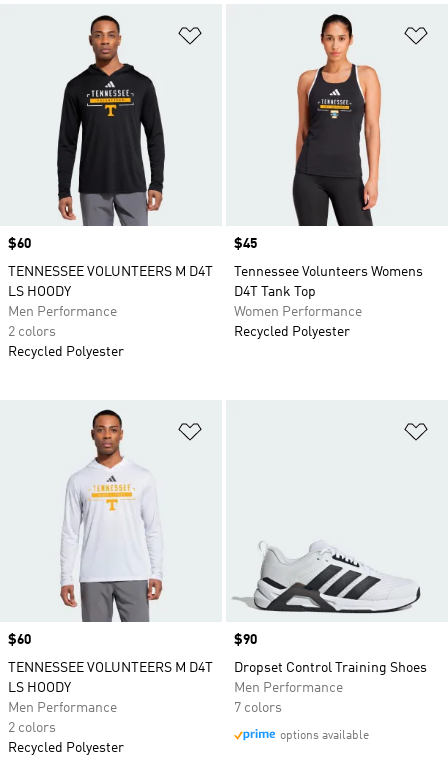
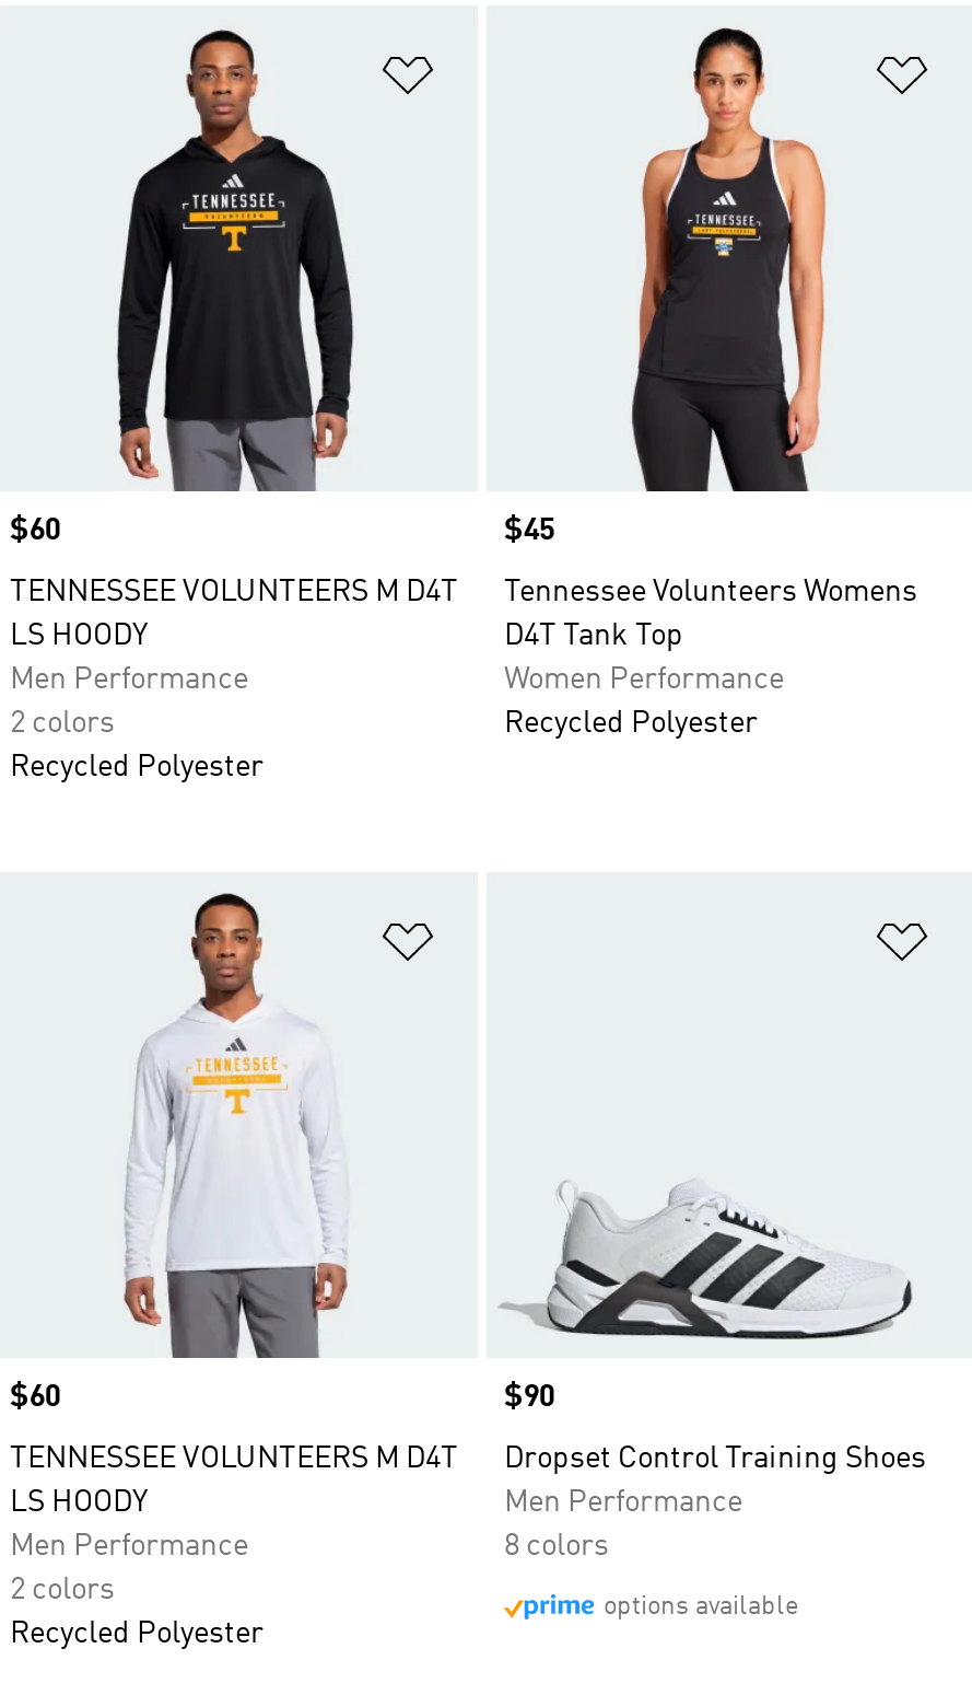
[234,701,282,715] 7 colors -> [504,1531,609,1562] 8 colors

